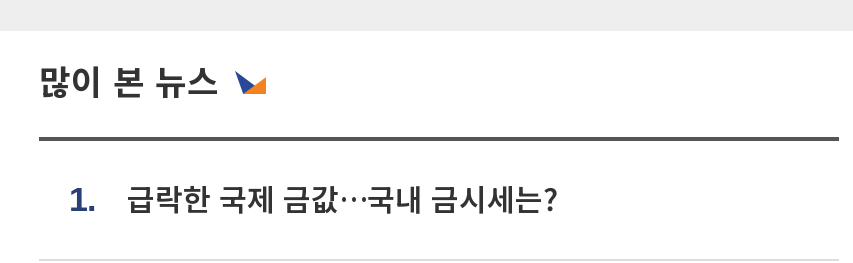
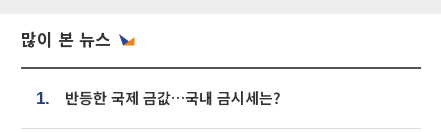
[127,176,559,218] 급락한 국제 금값…국내 금시세는? -> [65,87,281,108] 반등한 국제 금값…국내 금시세는?

